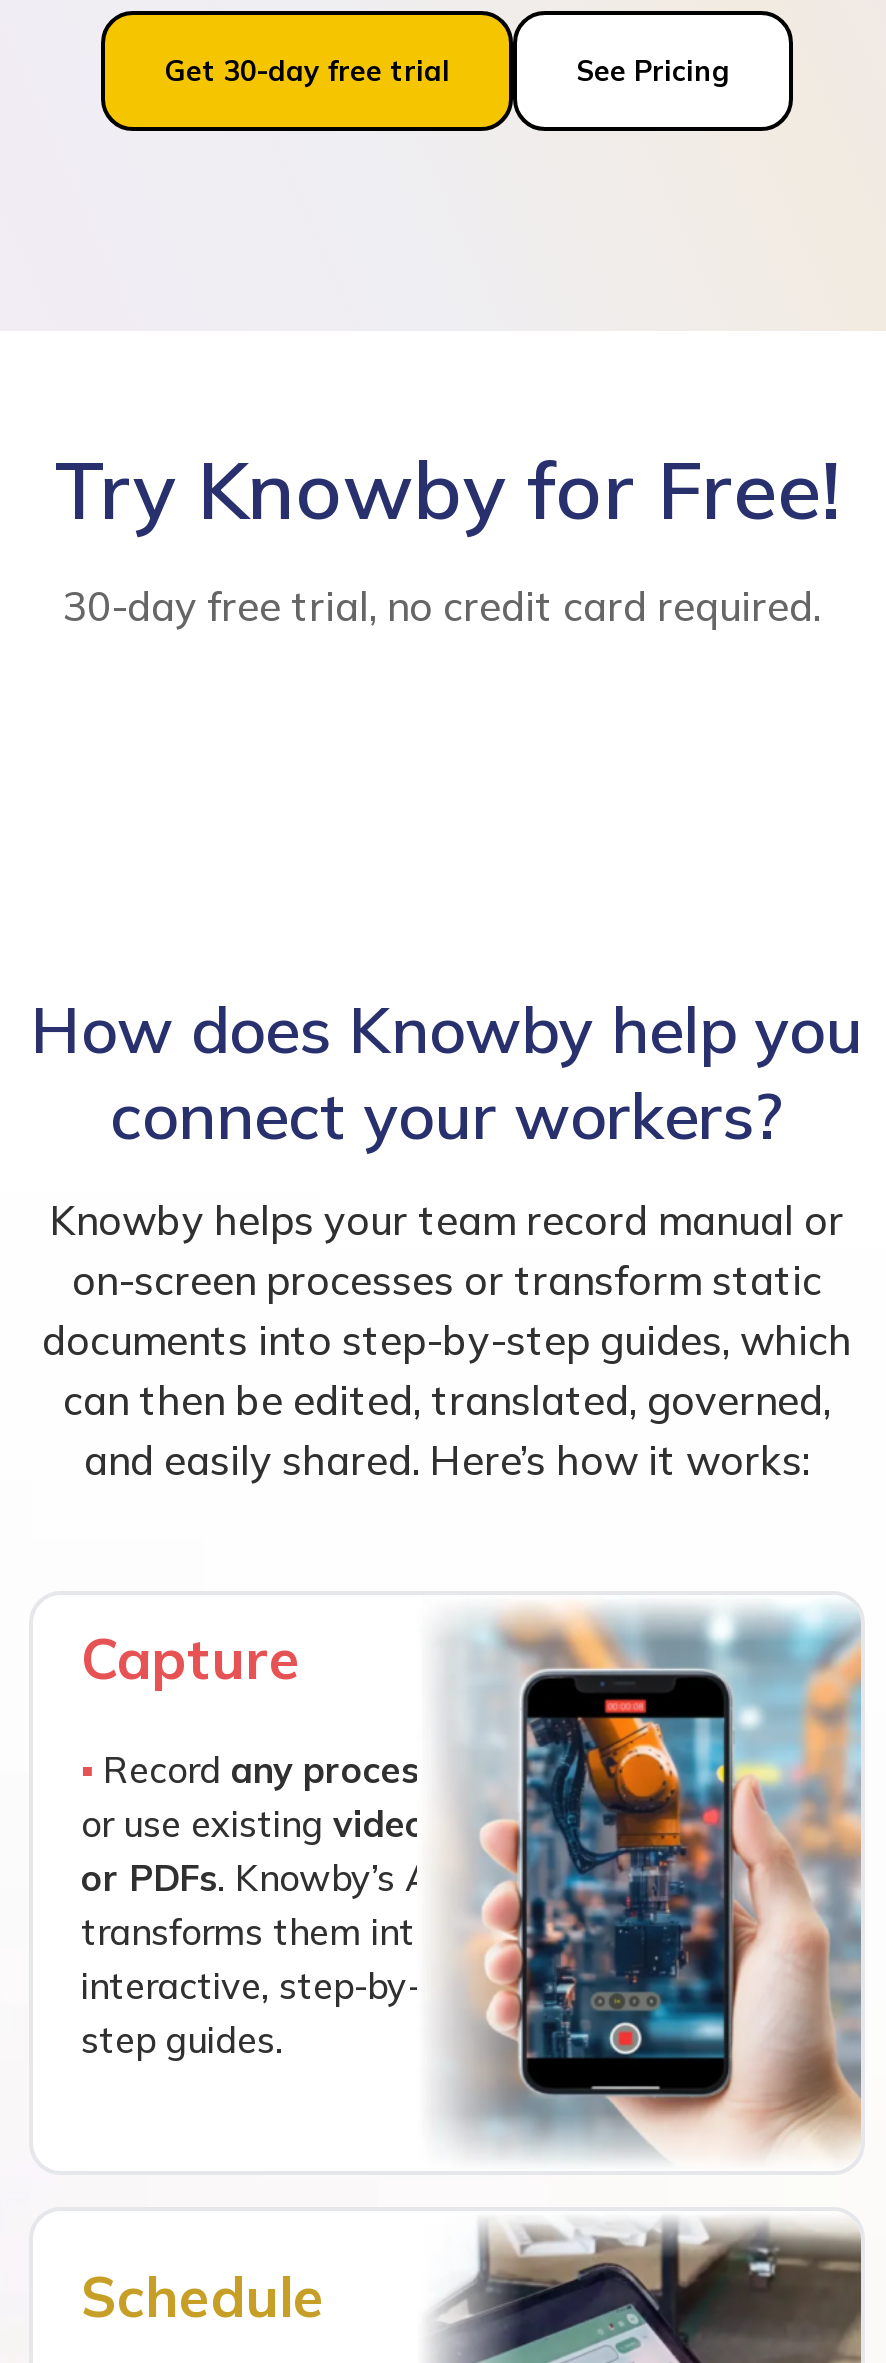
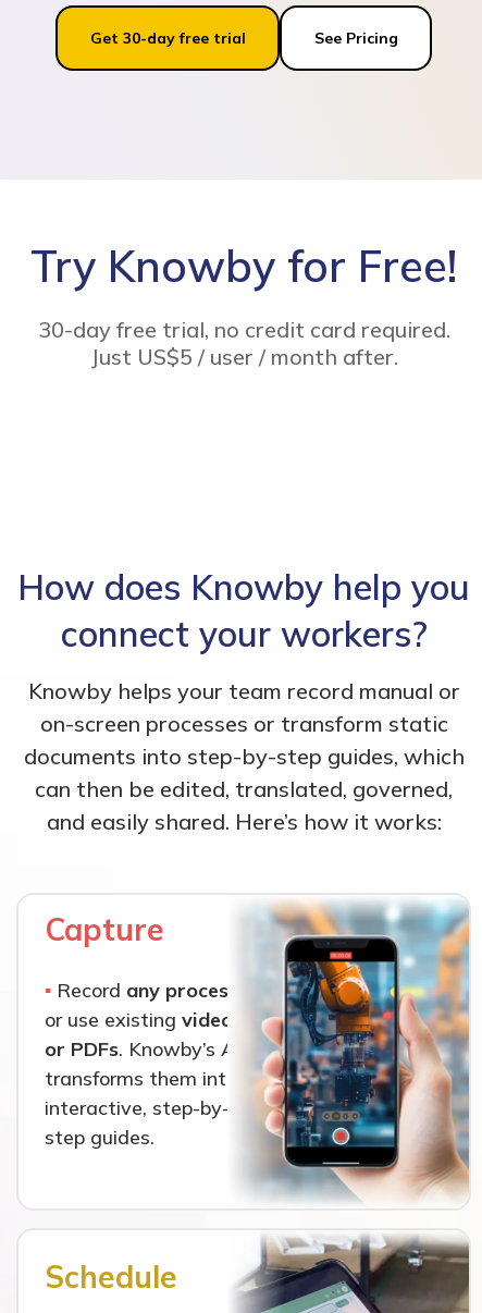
none -> [90,343,398,370] Just US$5 / user / month after.

